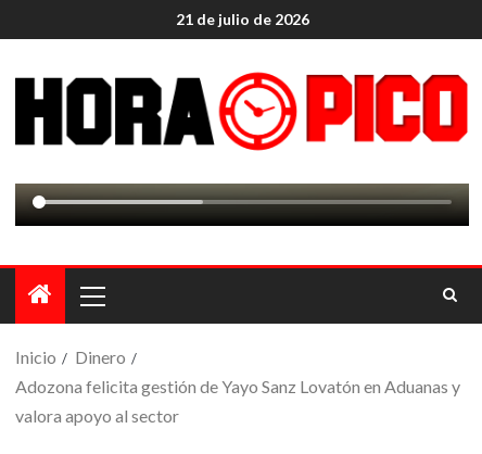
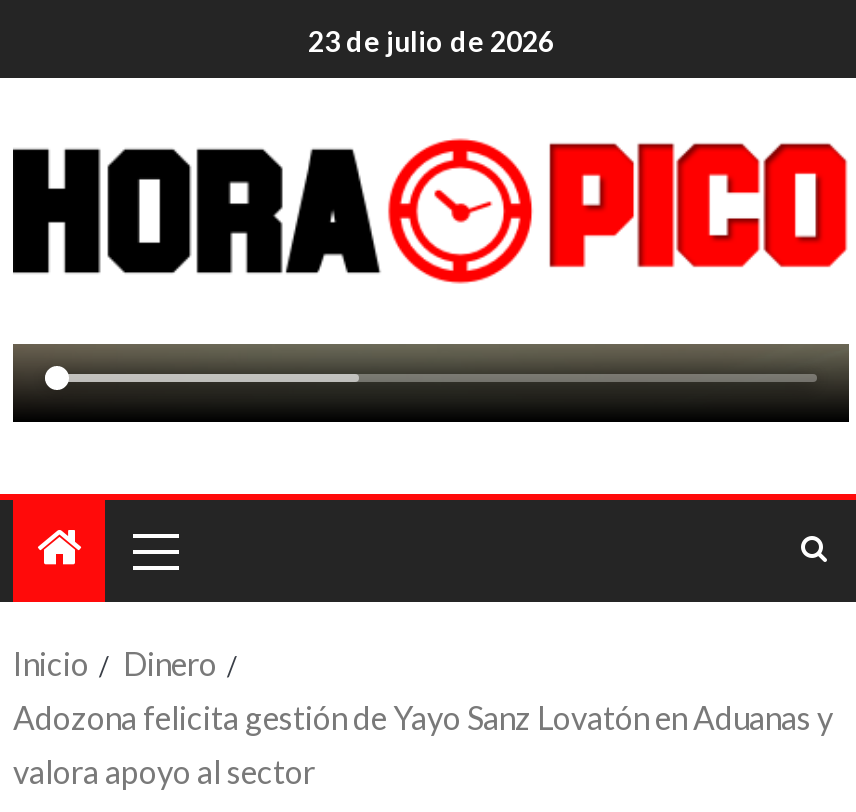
[175,10,309,28] 21 de julio de 2026 -> [308,24,554,58] 23 de julio de 2026

